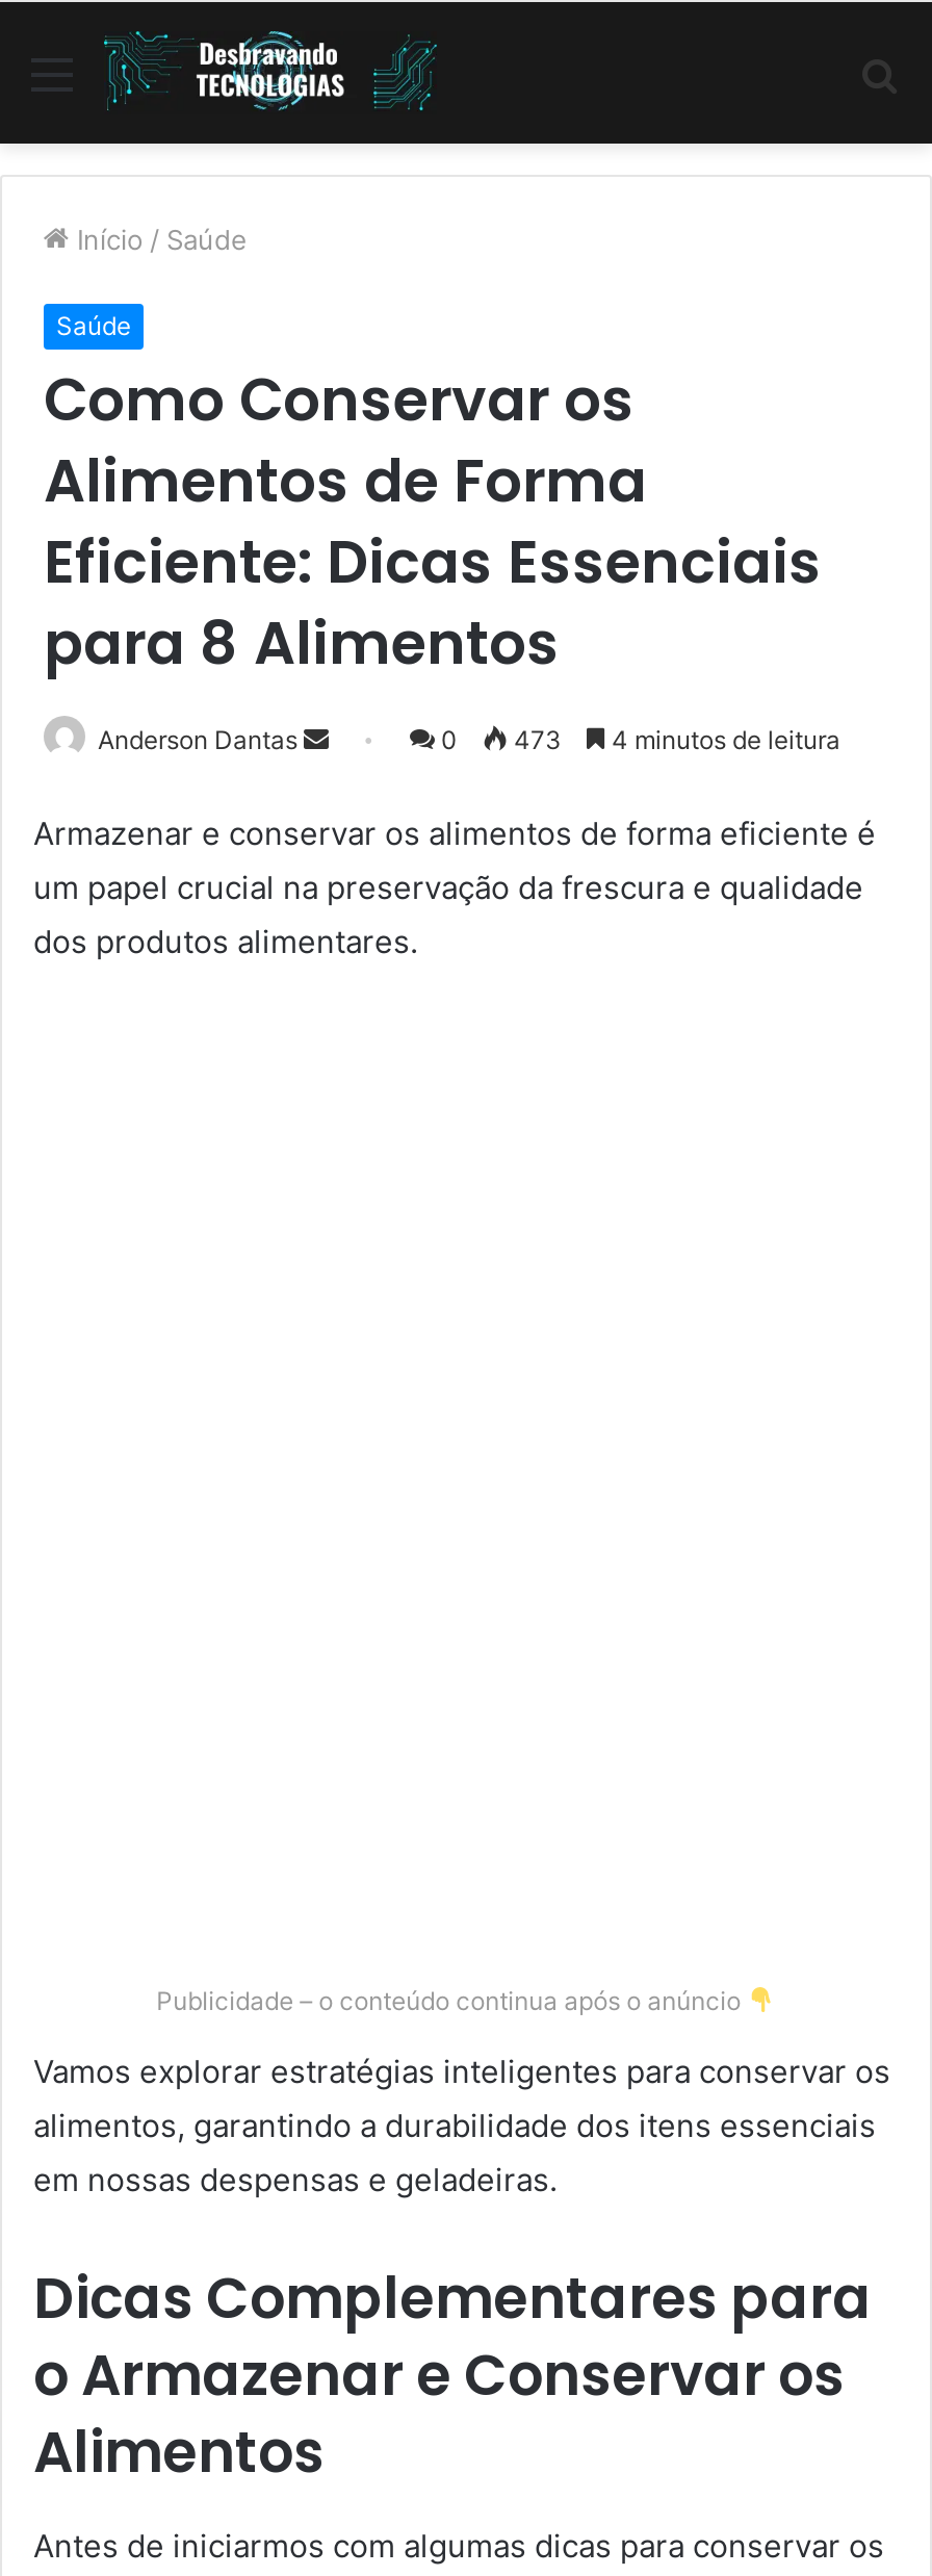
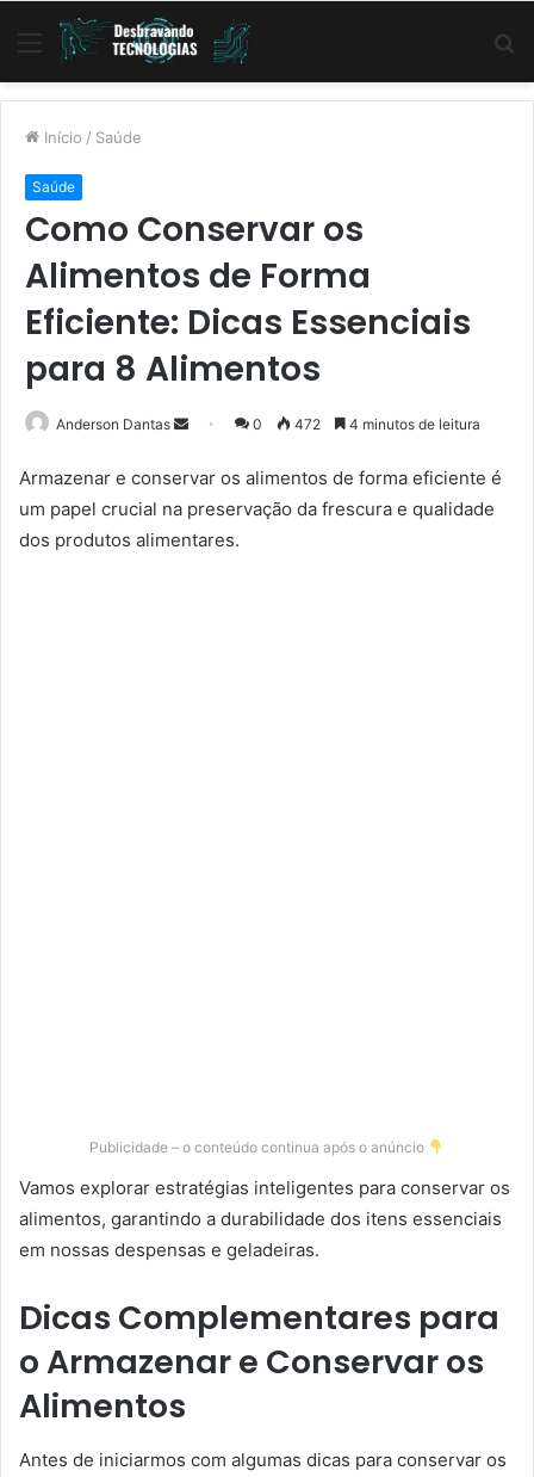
[508,724,562,755] 473 -> [291,415,321,433] 472

